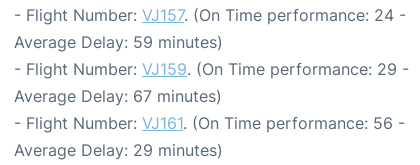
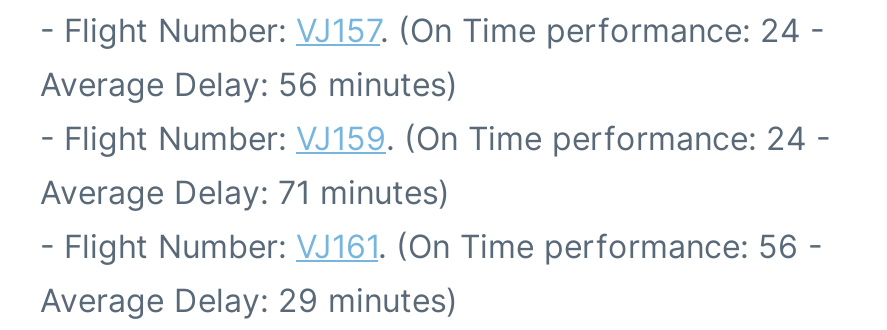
[14,32,223,52] Average Delay: 59 minutes) -> [40,65,458,105] Average Delay: 56 minutes)
[14,59,409,79] - Flight Number: VJ159. (On Time performance: 29 - -> [40,119,830,159] - Flight Number: VJ159. (On Time performance: 24 -
[14,86,222,106] Average Delay: 67 minutes) -> [40,173,450,213] Average Delay: 71 minutes)

